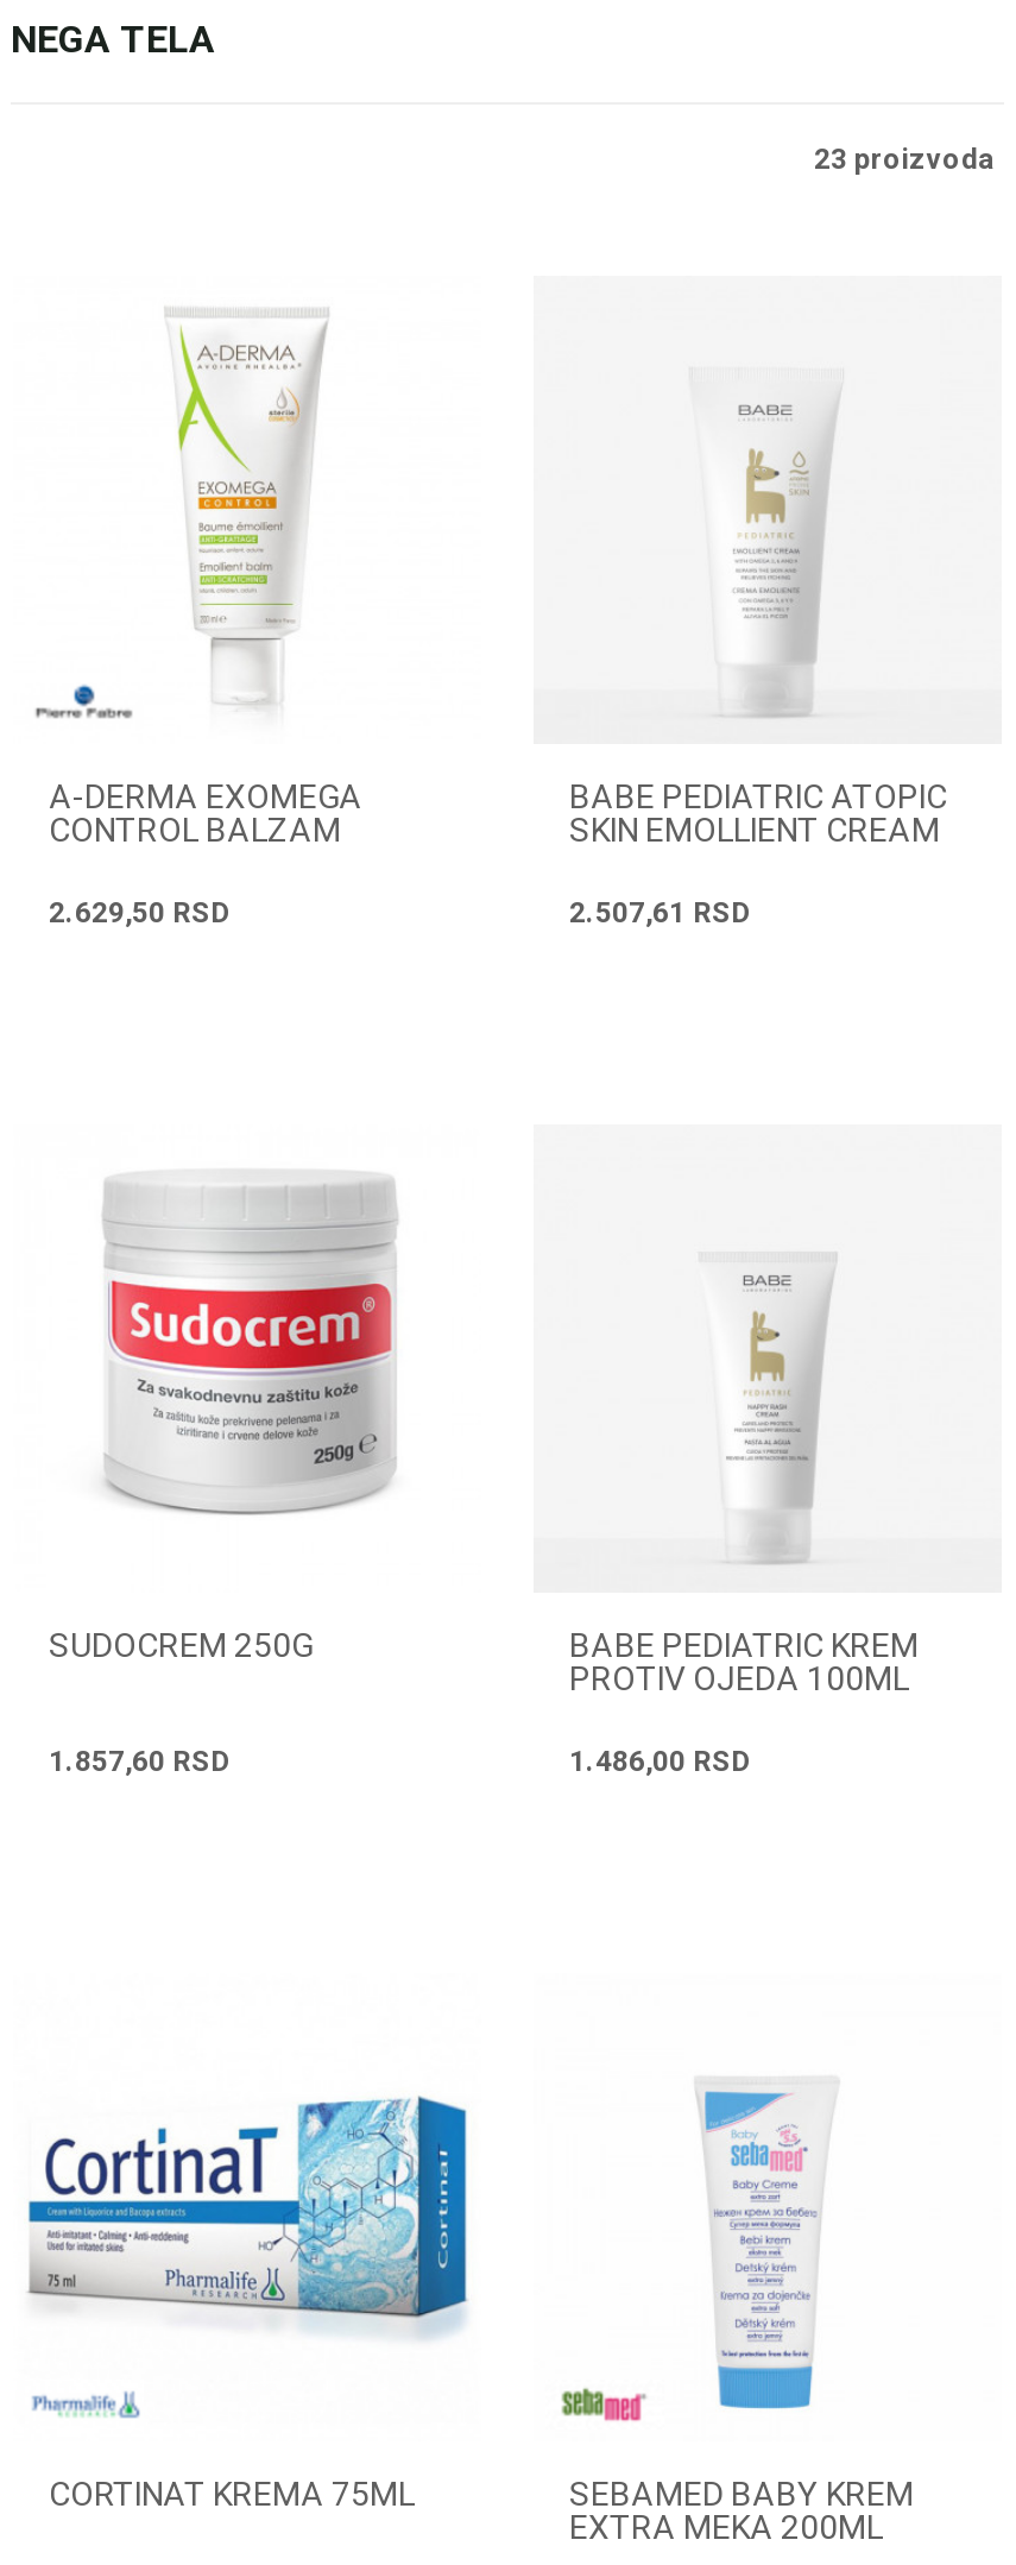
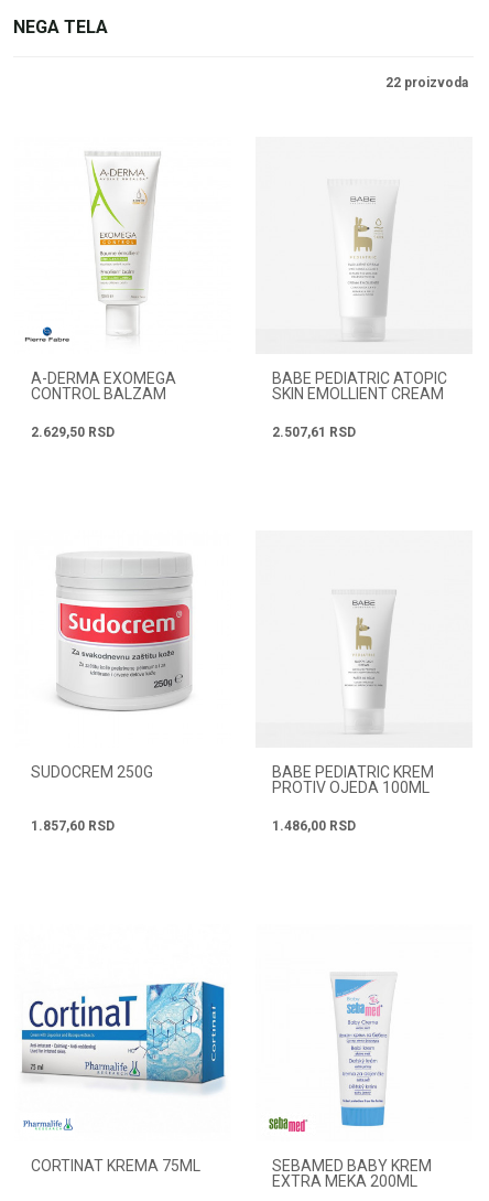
[814,143,992,176] 23 proizvoda -> [385,75,468,90] 22 proizvoda

